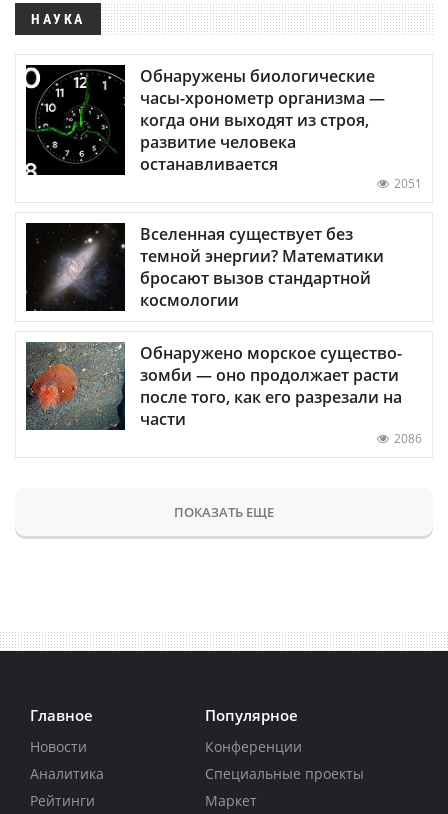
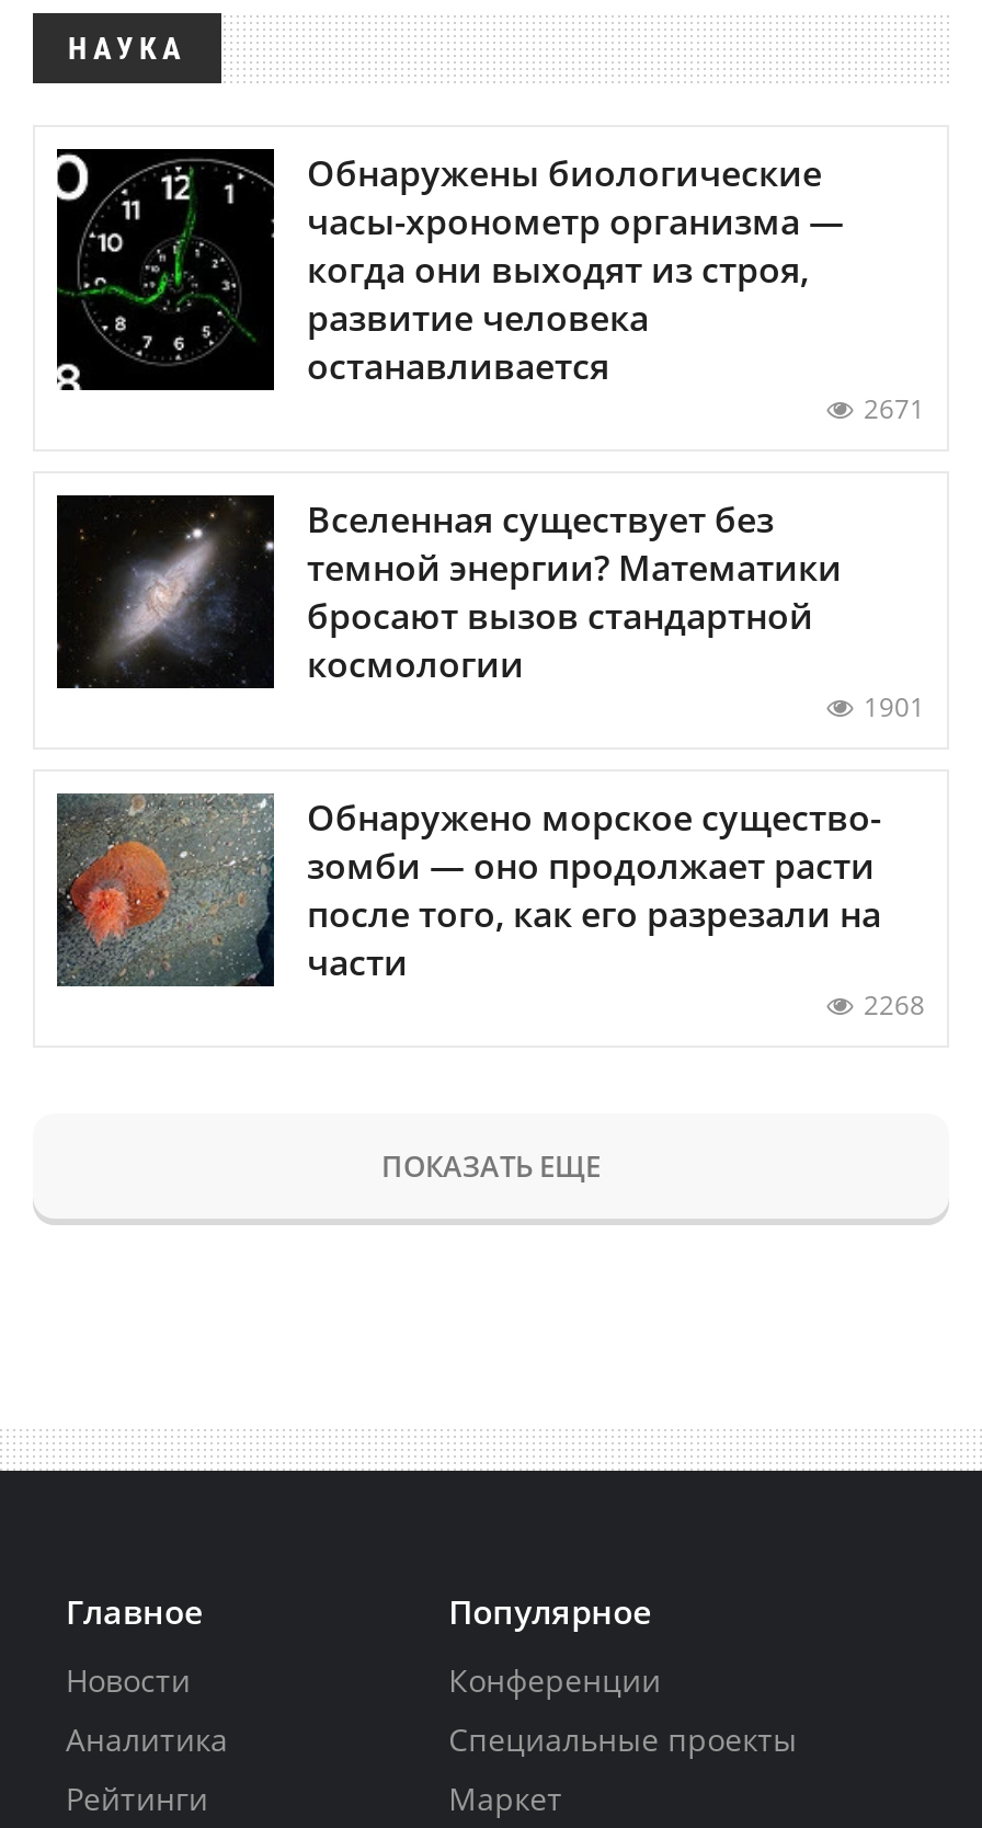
[394,175,422,192] 2051 -> [864,389,925,427] 2671
none -> [864,688,925,725] 1901
[394,430,422,447] 2086 -> [864,986,925,1024] 2268

